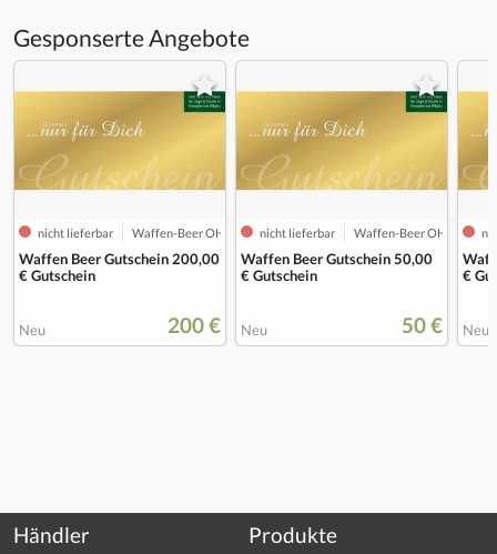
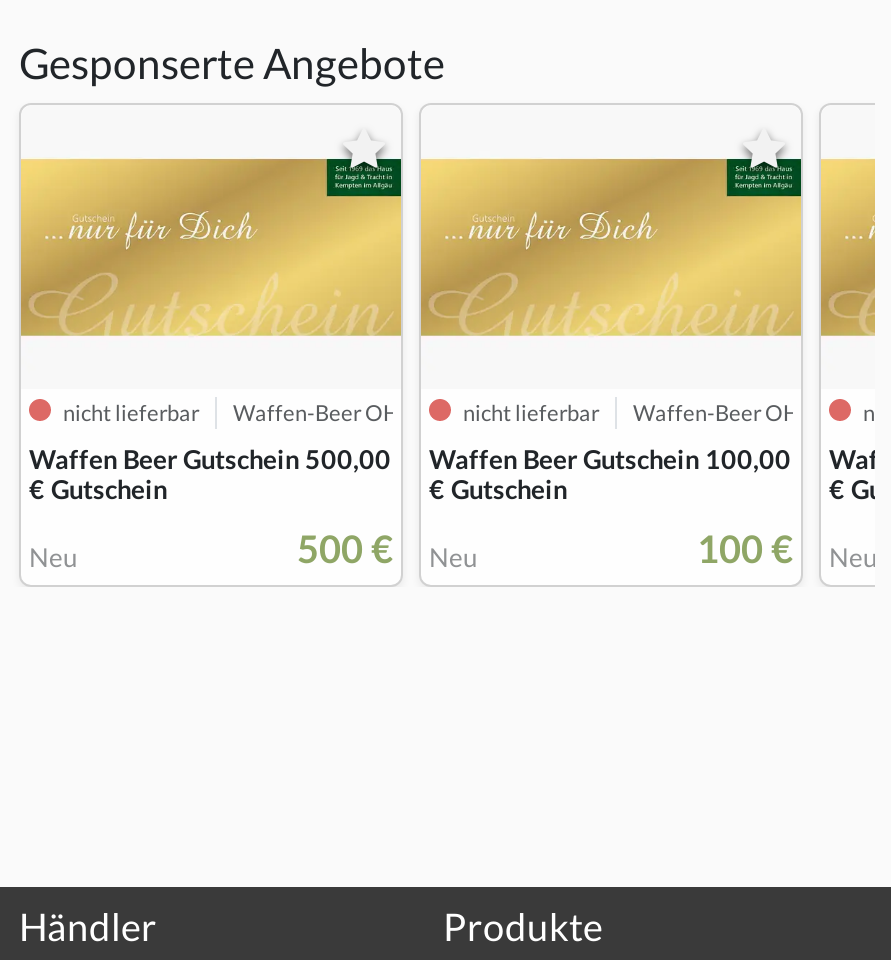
[19,249,220,267] Waffen Beer Gutschein 200,00 -> [29,444,391,476] Waffen Beer Gutschein 500,00
[241,249,433,267] Waffen Beer Gutschein 50,00 -> [429,444,791,476] Waffen Beer Gutschein 100,00
[168,311,267,338] 200 € Neu -> [297,526,477,574] 500 € Neu
[402,311,489,338] 50 € Neu -> [697,526,877,574] 100 € Neu

